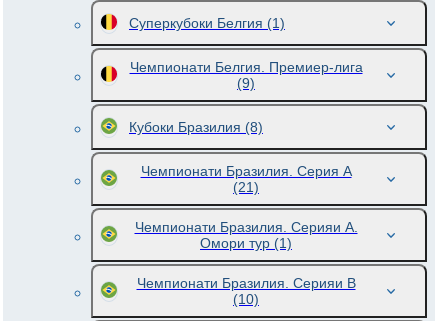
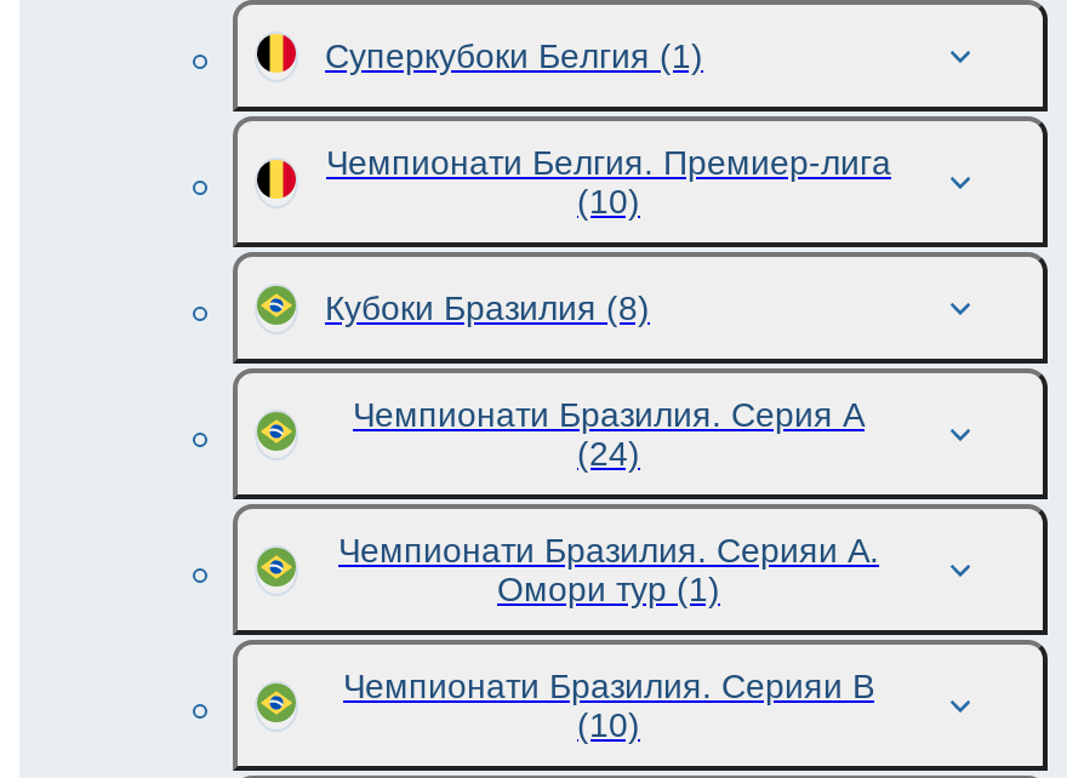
[237,75,255,91] (9) -> [577,182,640,221] (10)
[233,179,259,195] (21) -> [577,434,640,473] (24)

